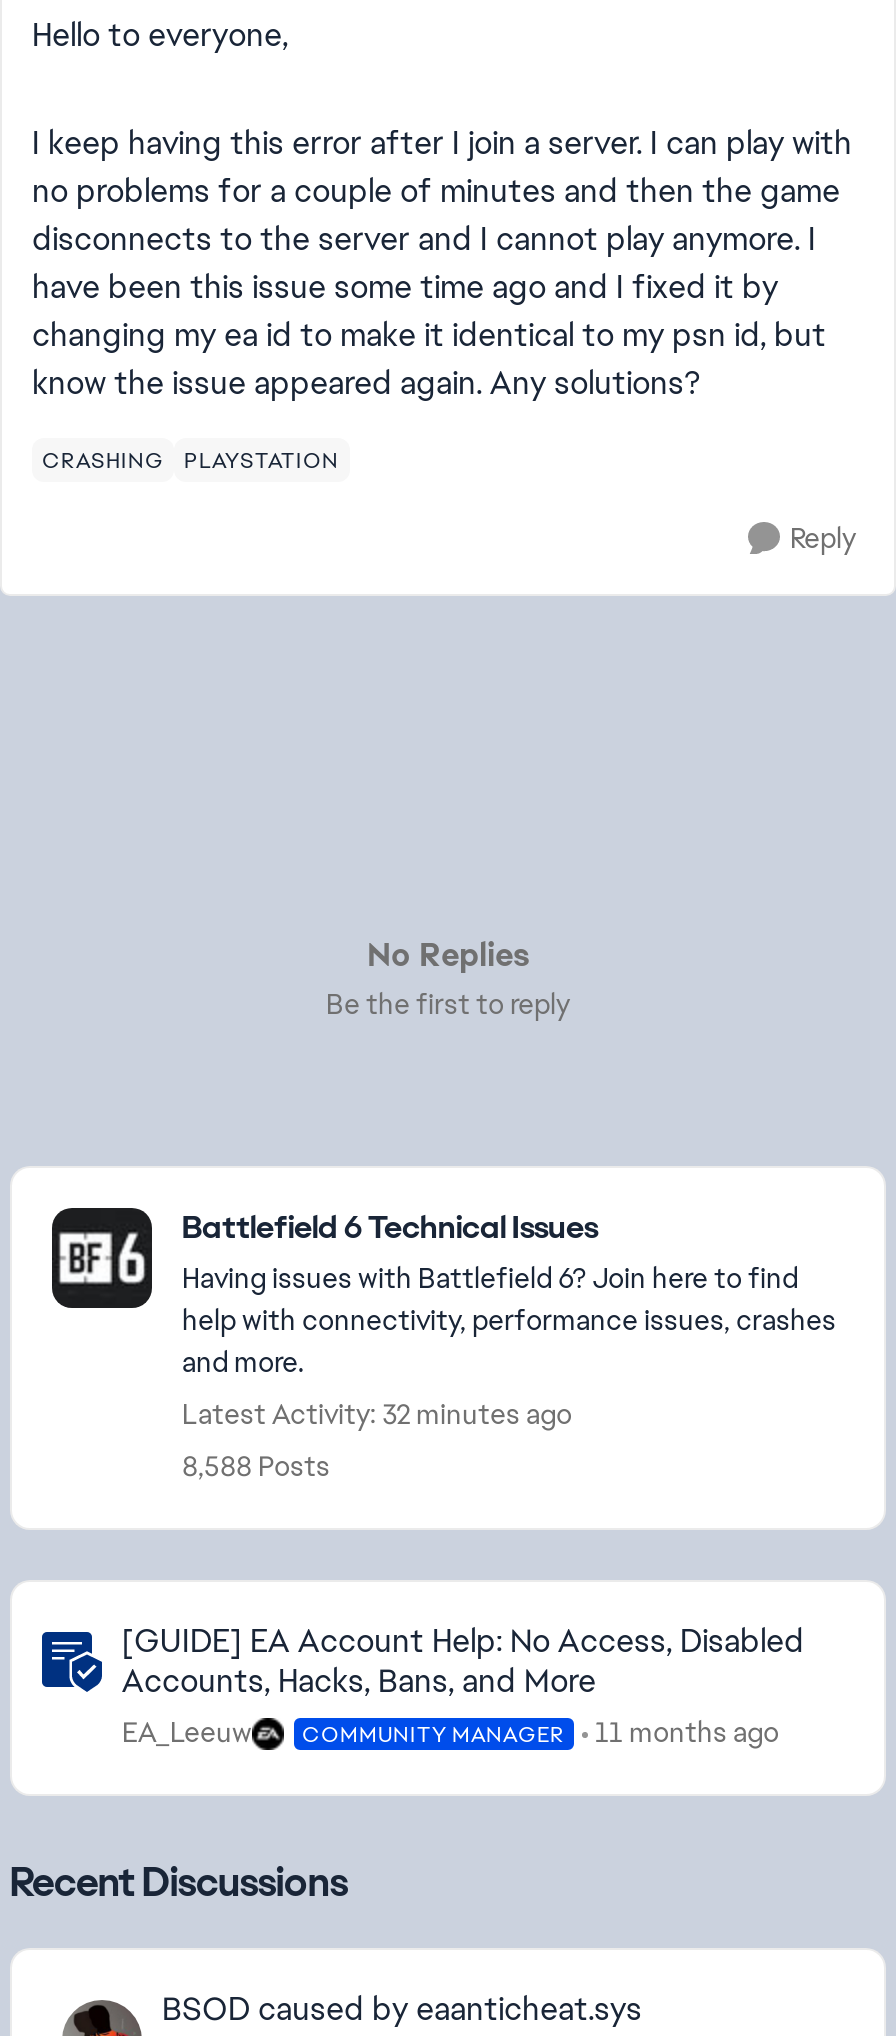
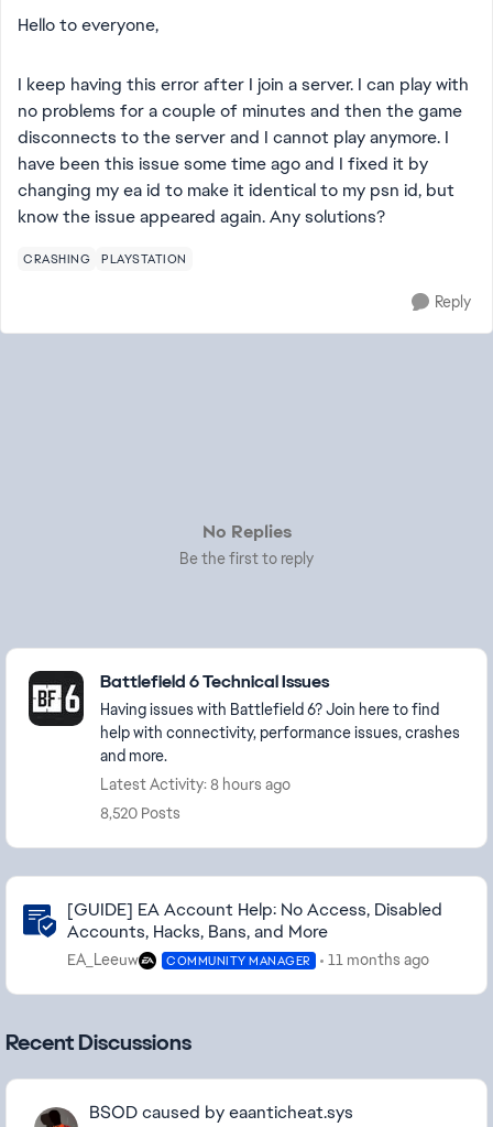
[182,1396,572,1432] Latest Activity: 32 minutes ago -> [100,774,291,794] Latest Activity: 8 hours ago
[182,1448,330,1484] 8,588 Posts -> [100,803,180,823] 8,520 Posts

